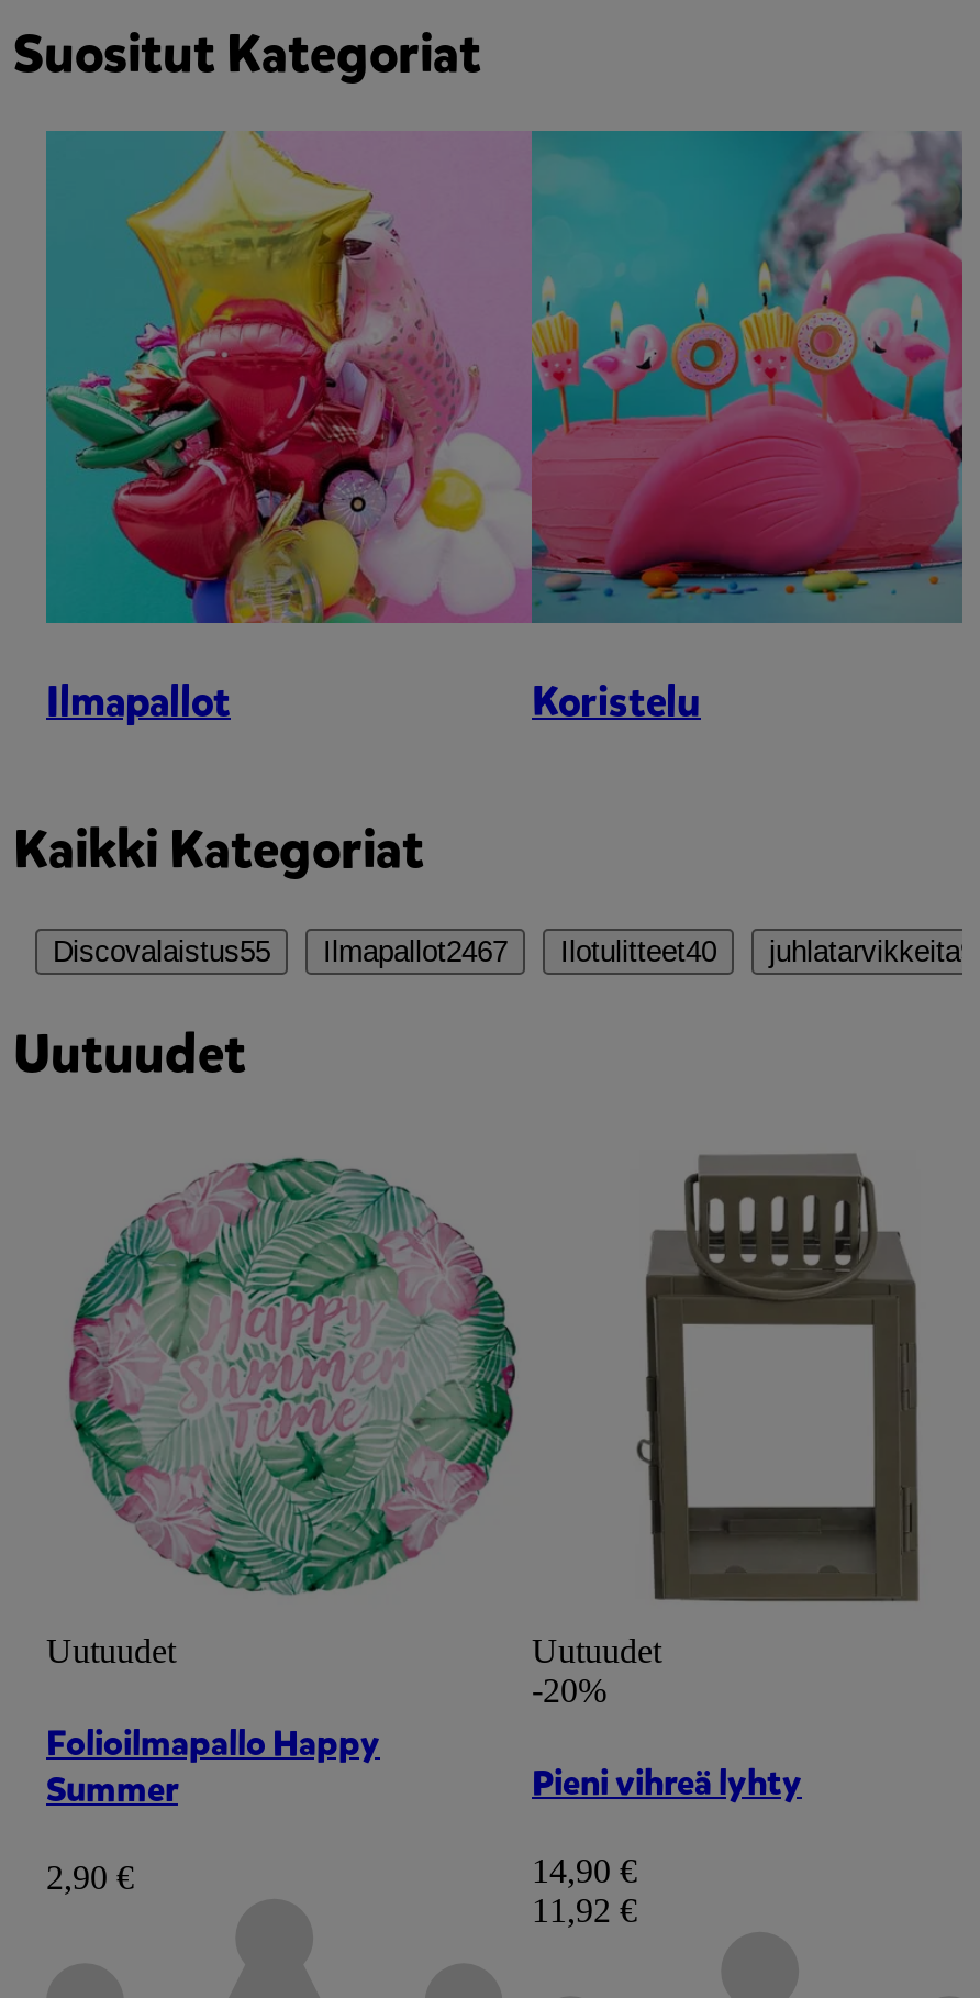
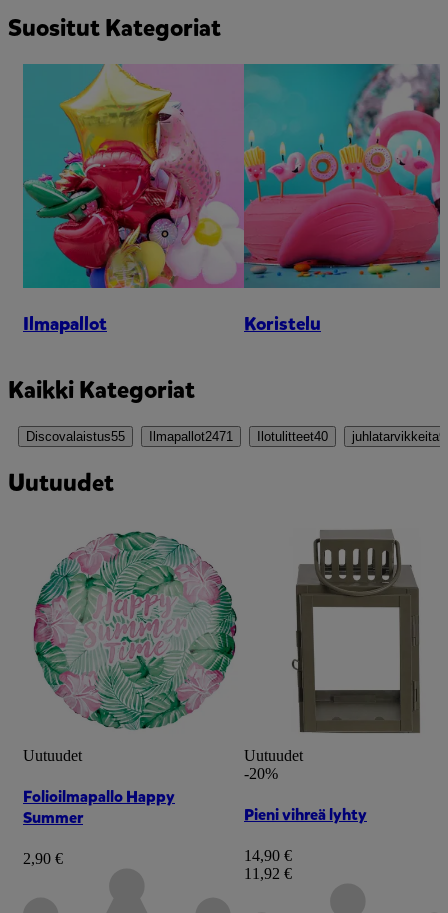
[323,935,508,968] Ilmapallot2467 -> [149,429,233,444] Ilmapallot2471

